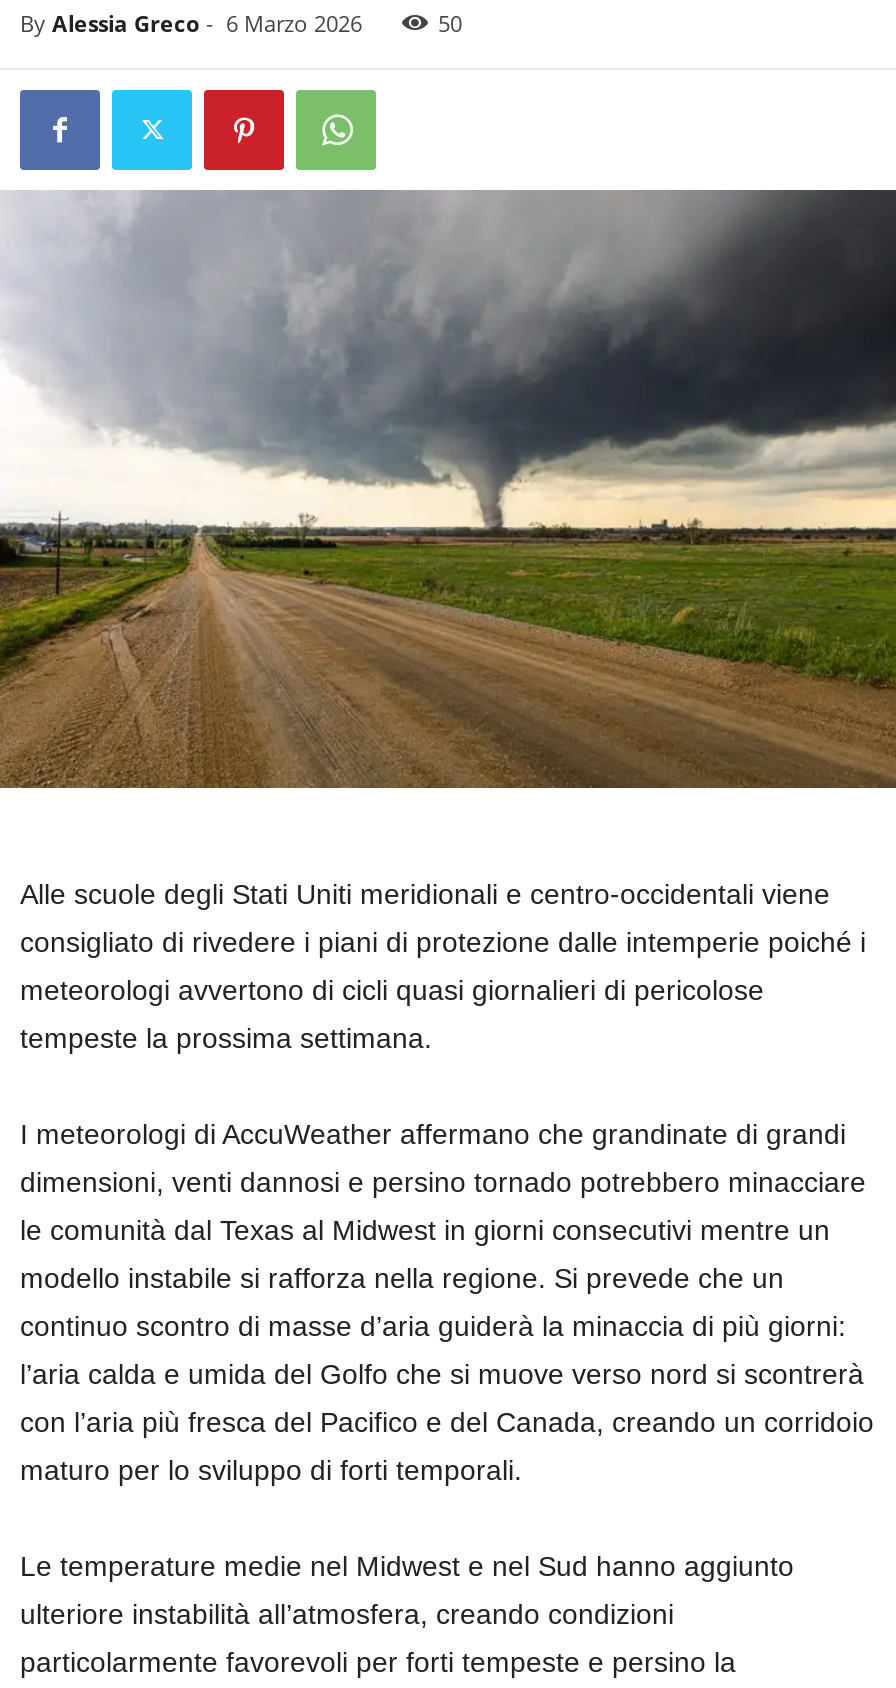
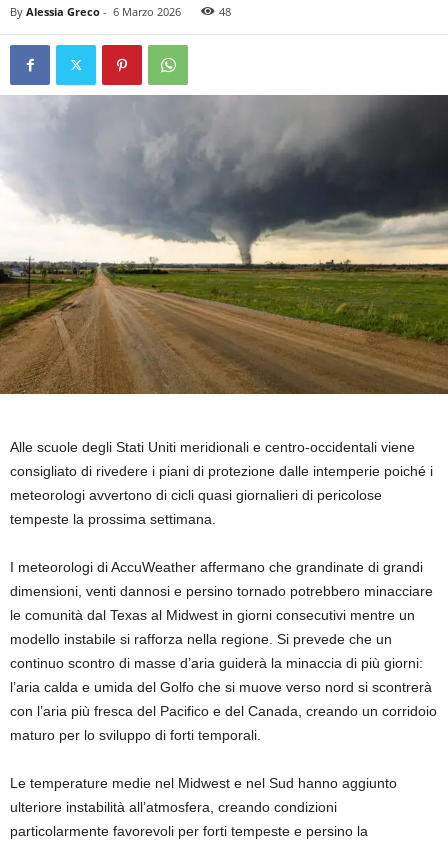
[438,8,462,38] 50 -> [219,4,231,19] 48

